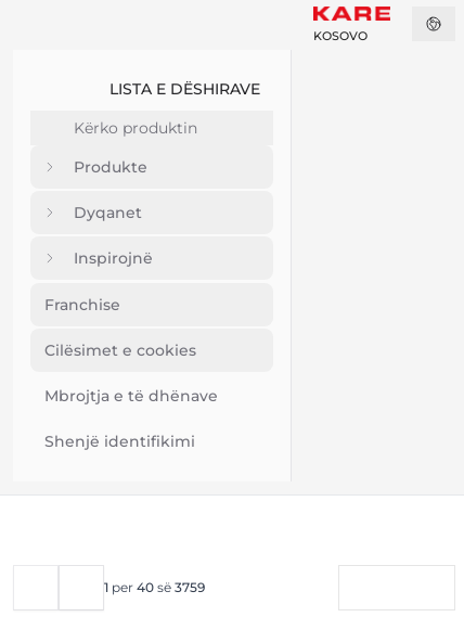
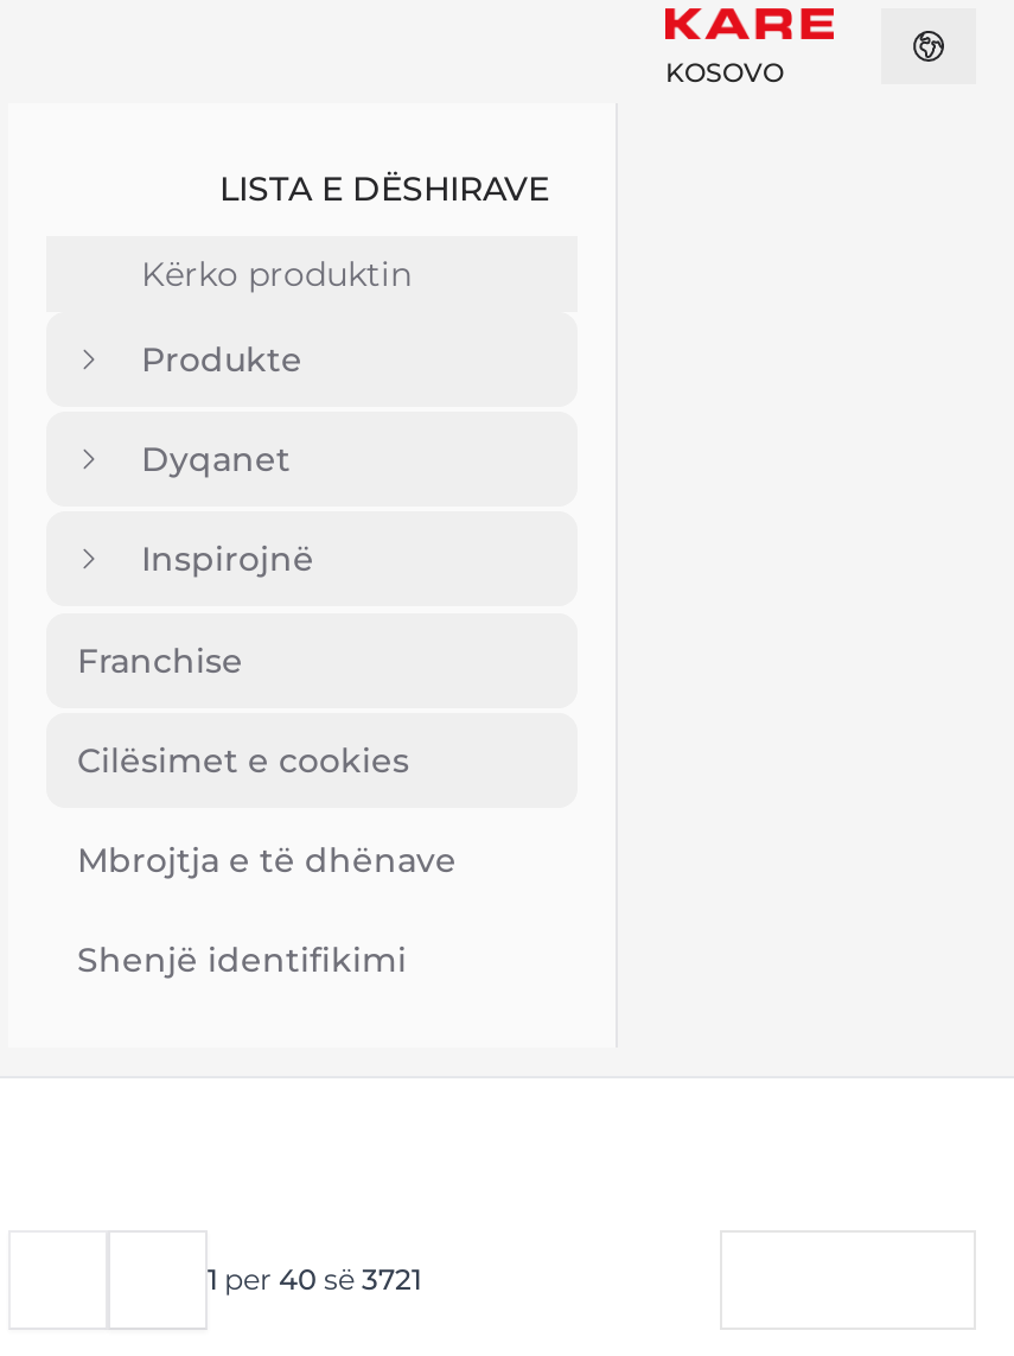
[104,579,205,595] 1 per 40 së 3759 -> [208,1261,421,1297] 1 per 40 së 3721

